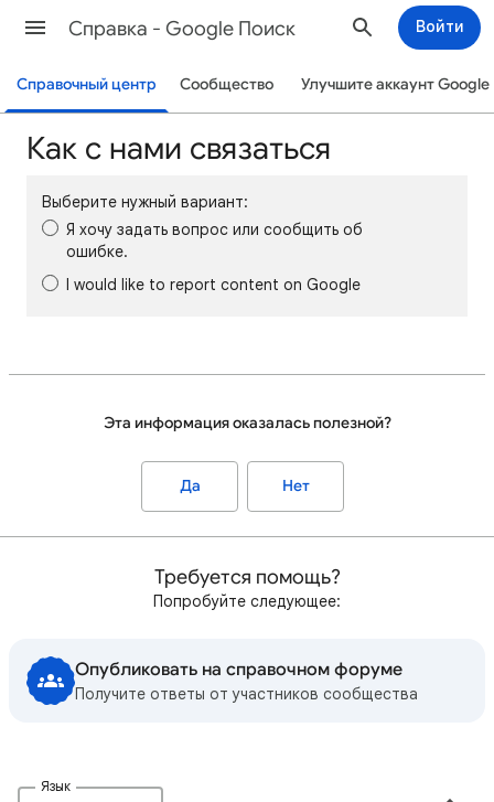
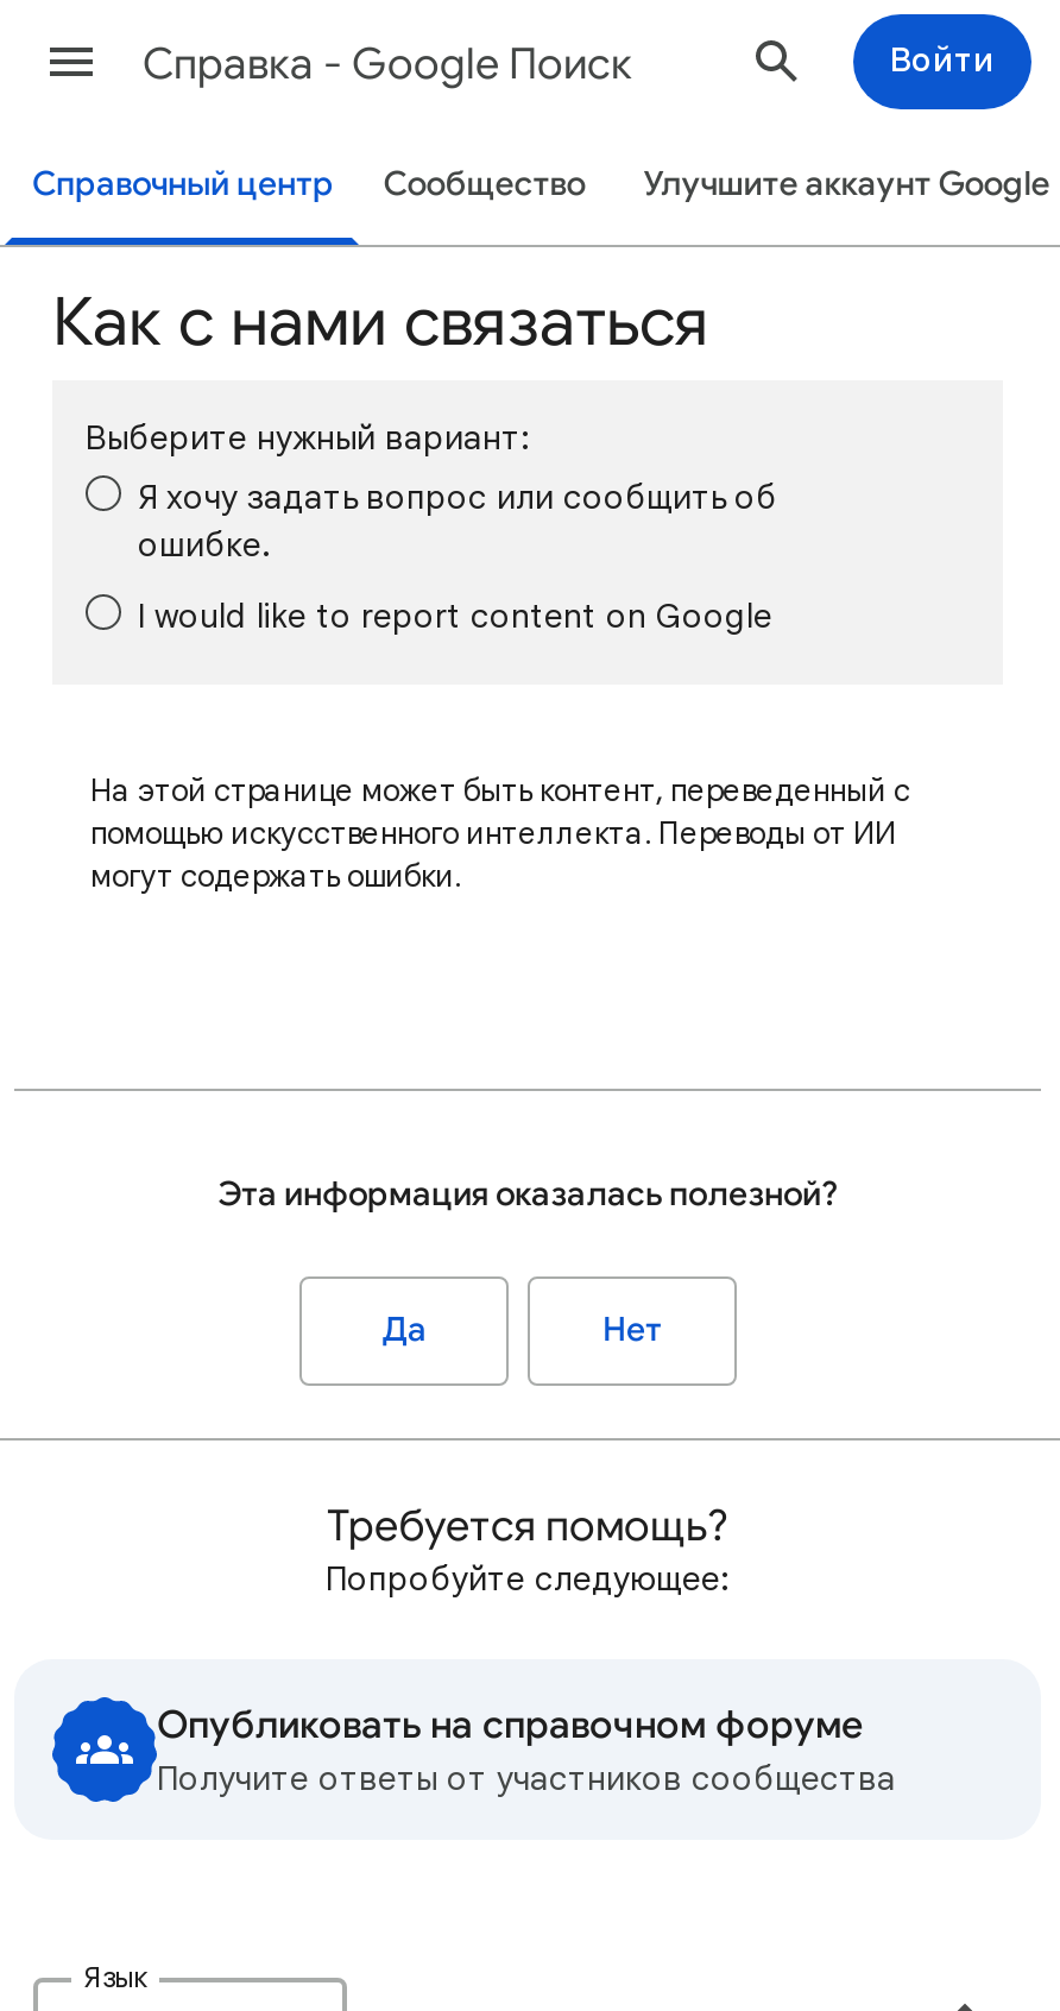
none -> [90,770,910,896] На этой странице может быть контент, переведенный с | помощью искусственного интеллекта. Переводы от ИИ | могут содержать ошибки.

